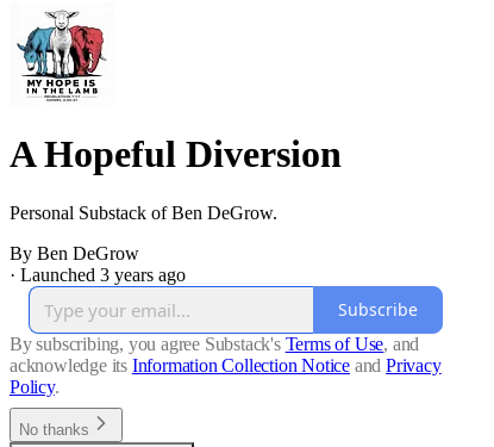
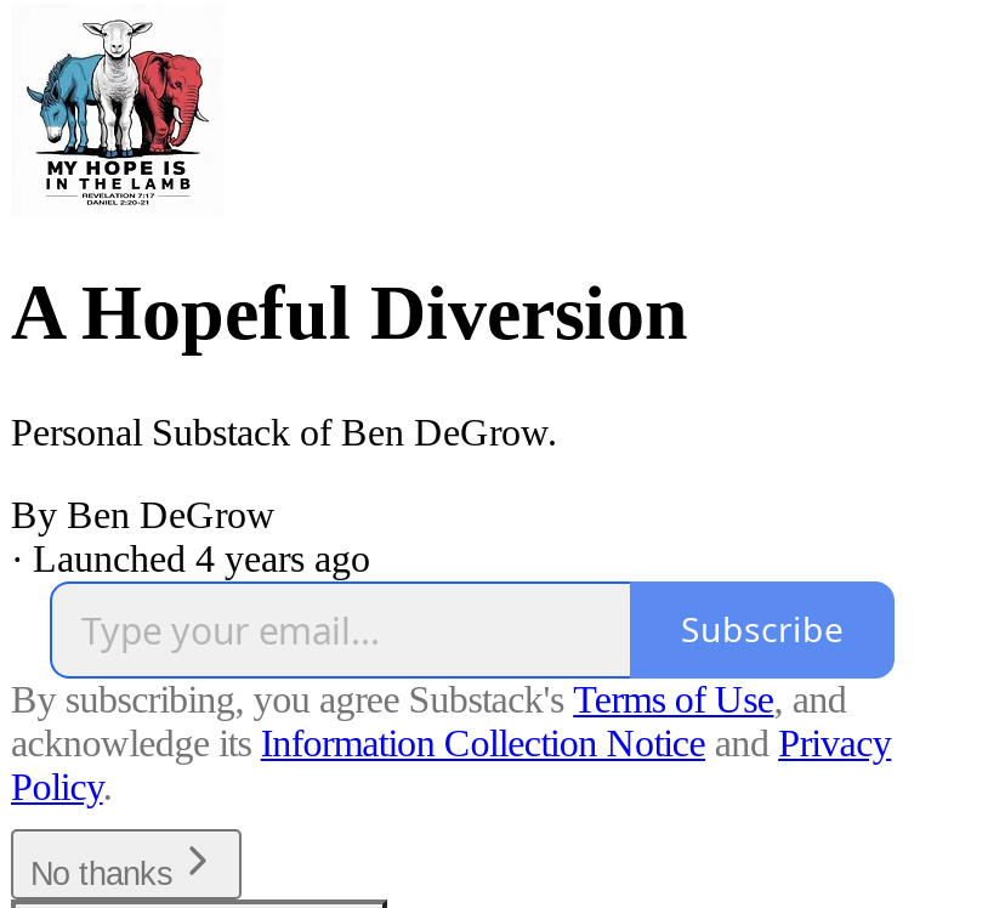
[10,265,186,285] · Launched 3 years ago -> [11,538,370,579] · Launched 4 years ago

